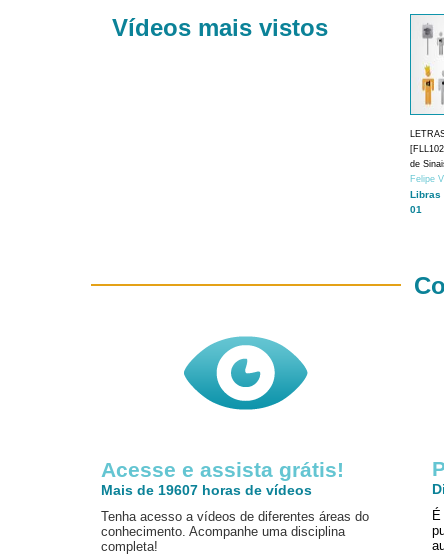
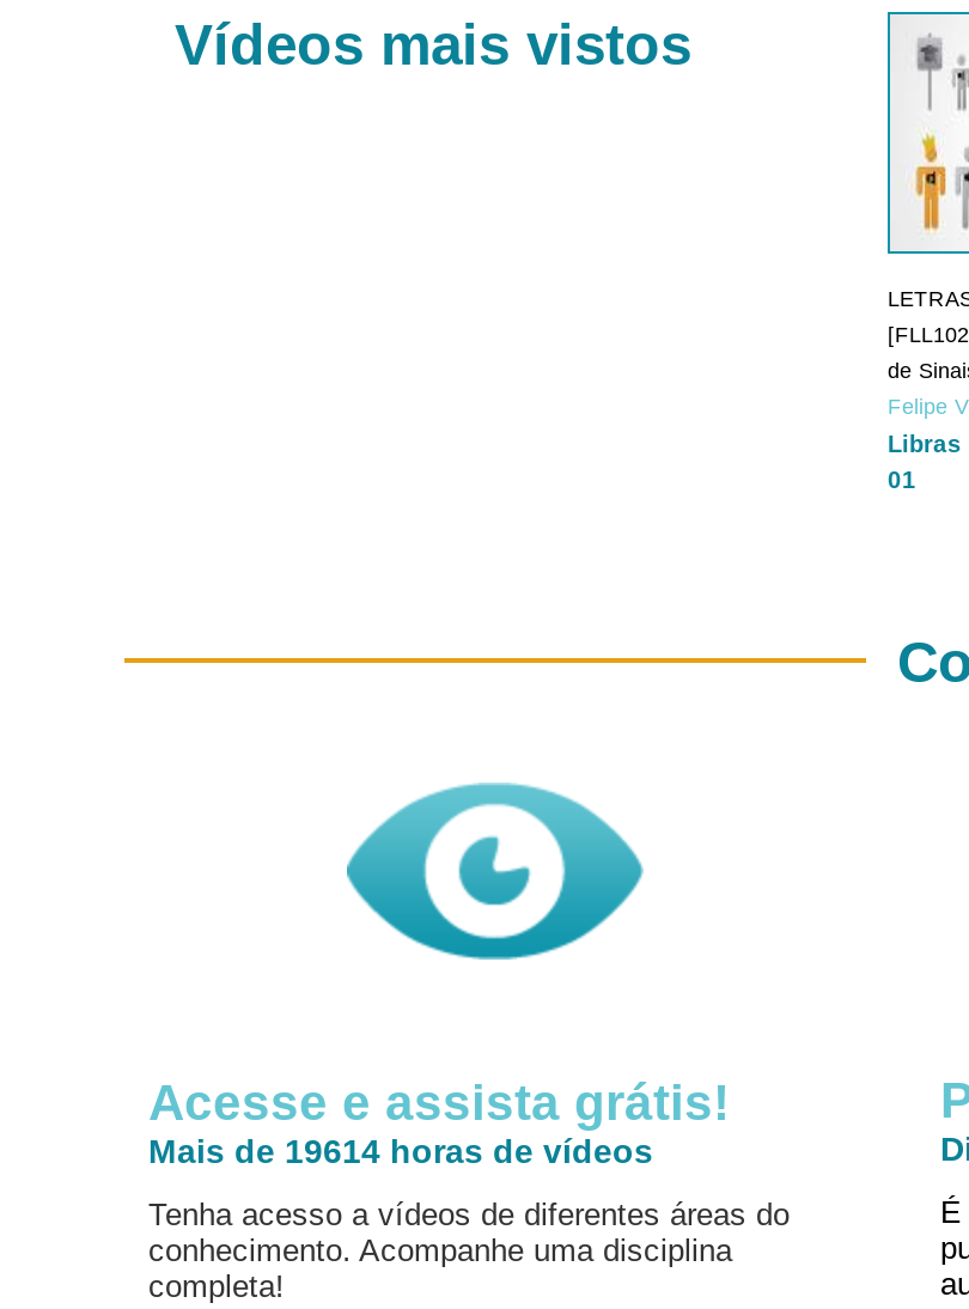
[101,482,312,498] Mais de 19607 horas de vídeos -> [148,1132,653,1170] Mais de 19614 horas de vídeos

